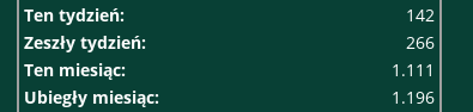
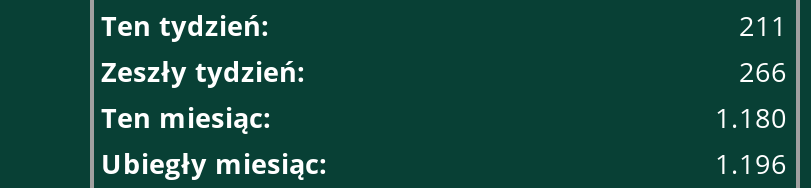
[405,4,434,26] 142 -> [739,6,787,44] 211
[391,59,434,81] 1.111 -> [715,98,787,136] 1.180

